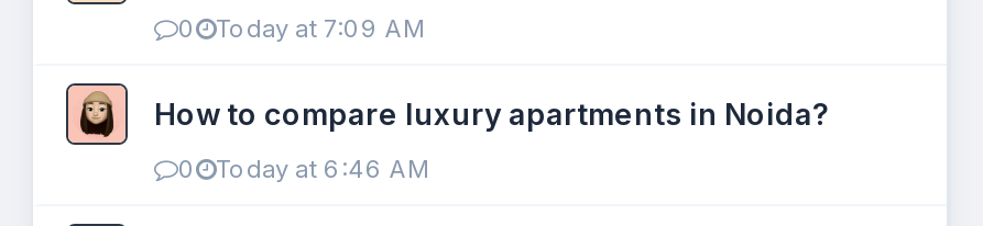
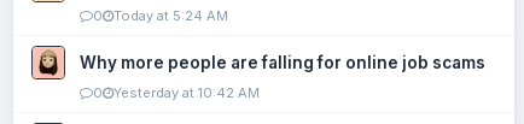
[178,13,425,44] 0 Today at 7:09 AM -> [93,7,228,24] 0 Today at 5:24 AM
[154,97,828,132] How to compare luxury apartments in Noida? -> [80,53,485,72] Why more people are falling for online job scams
[216,154,429,184] Today at 6:46 AM -> [113,84,260,101] Yesterday at 10:42 AM

